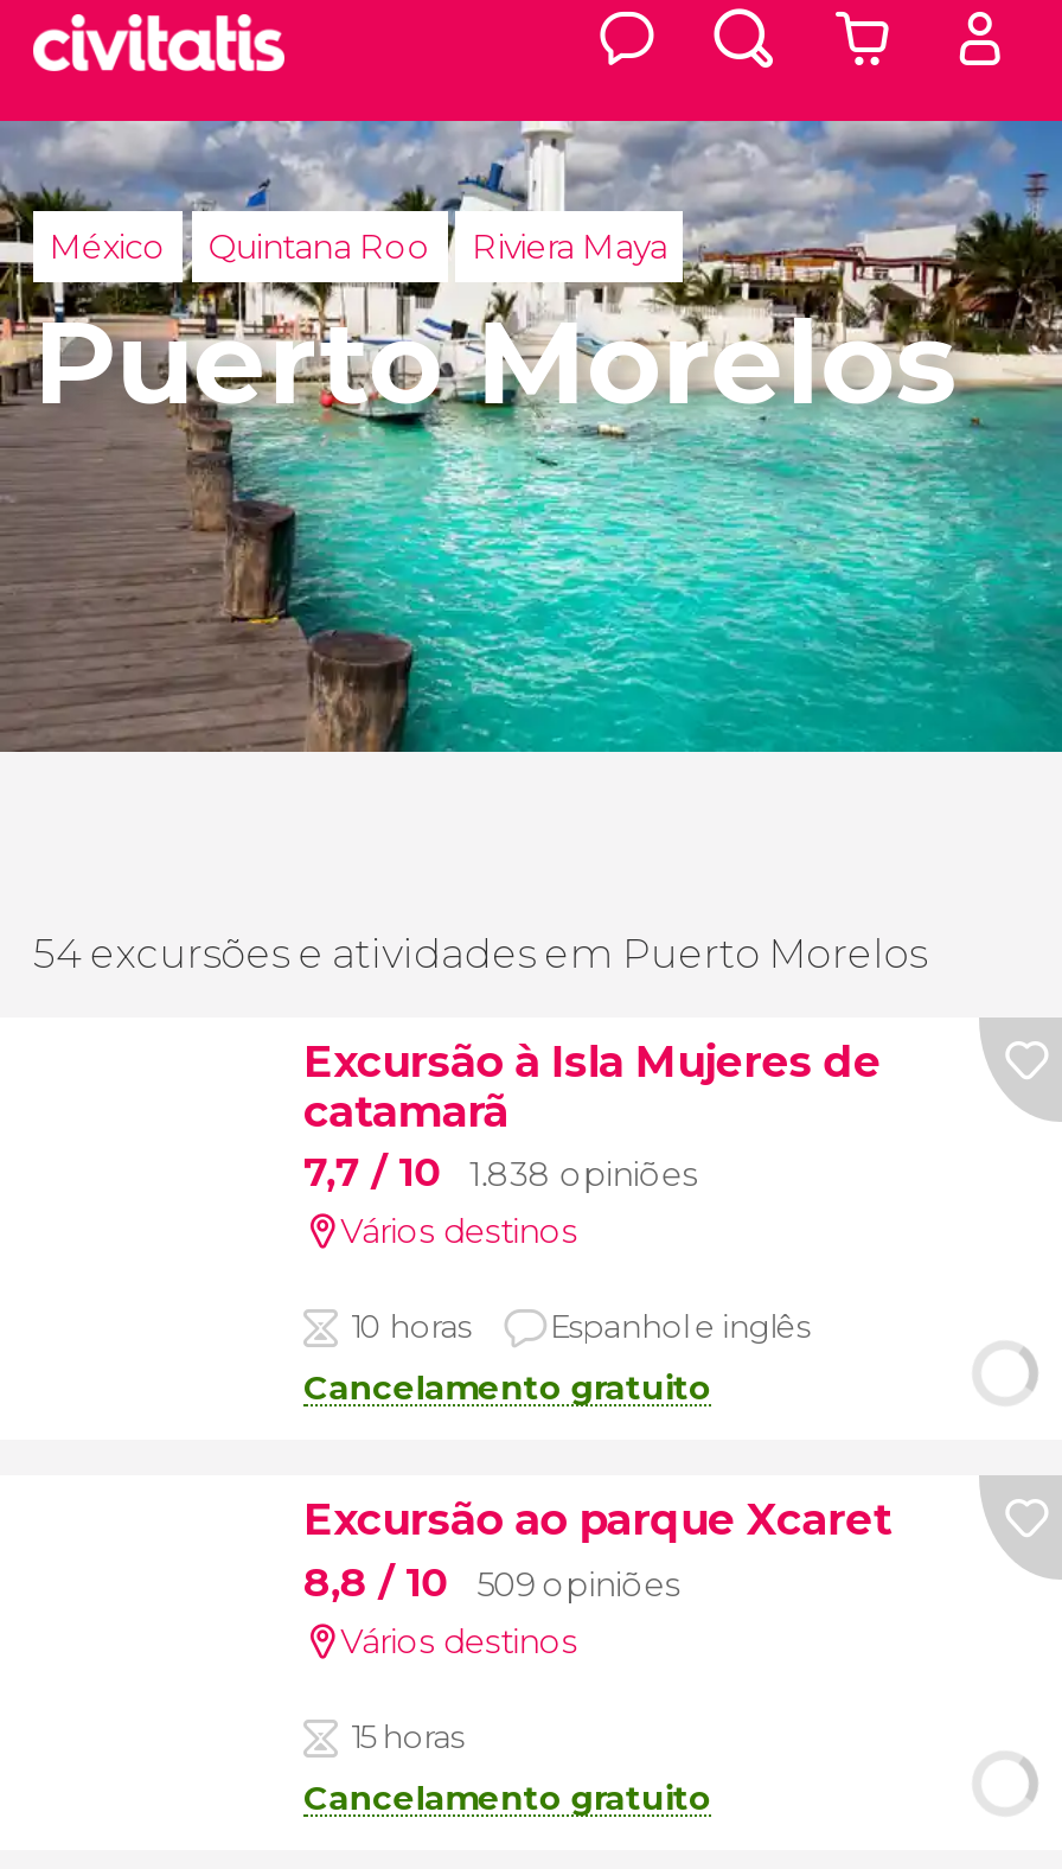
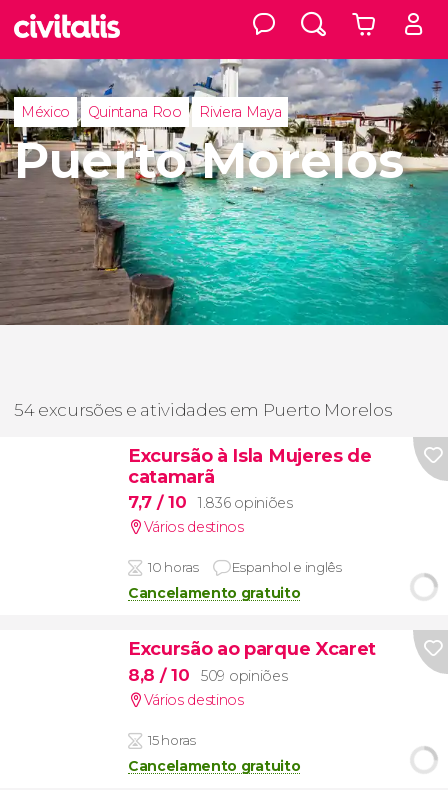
[303,1149,698,1196] 7,7 / 10 1.838 opiniões -> [128,492,293,512] 7,7 / 10 1.836 opiniões

